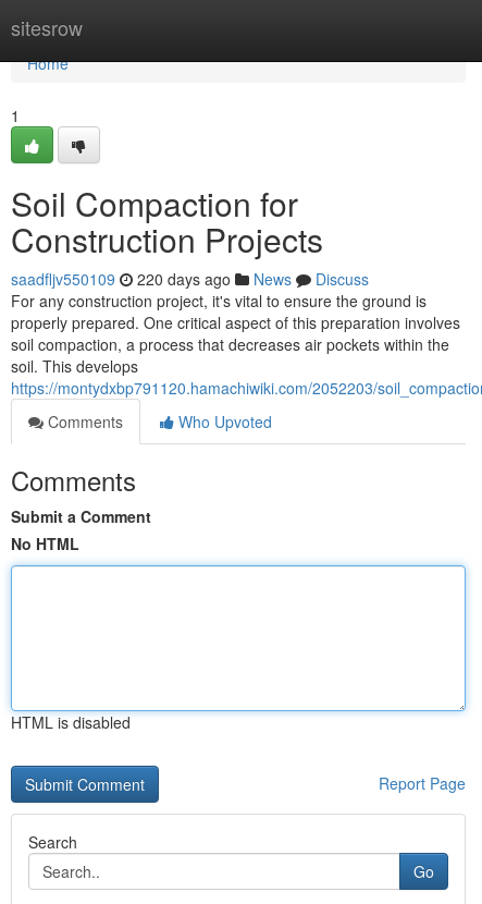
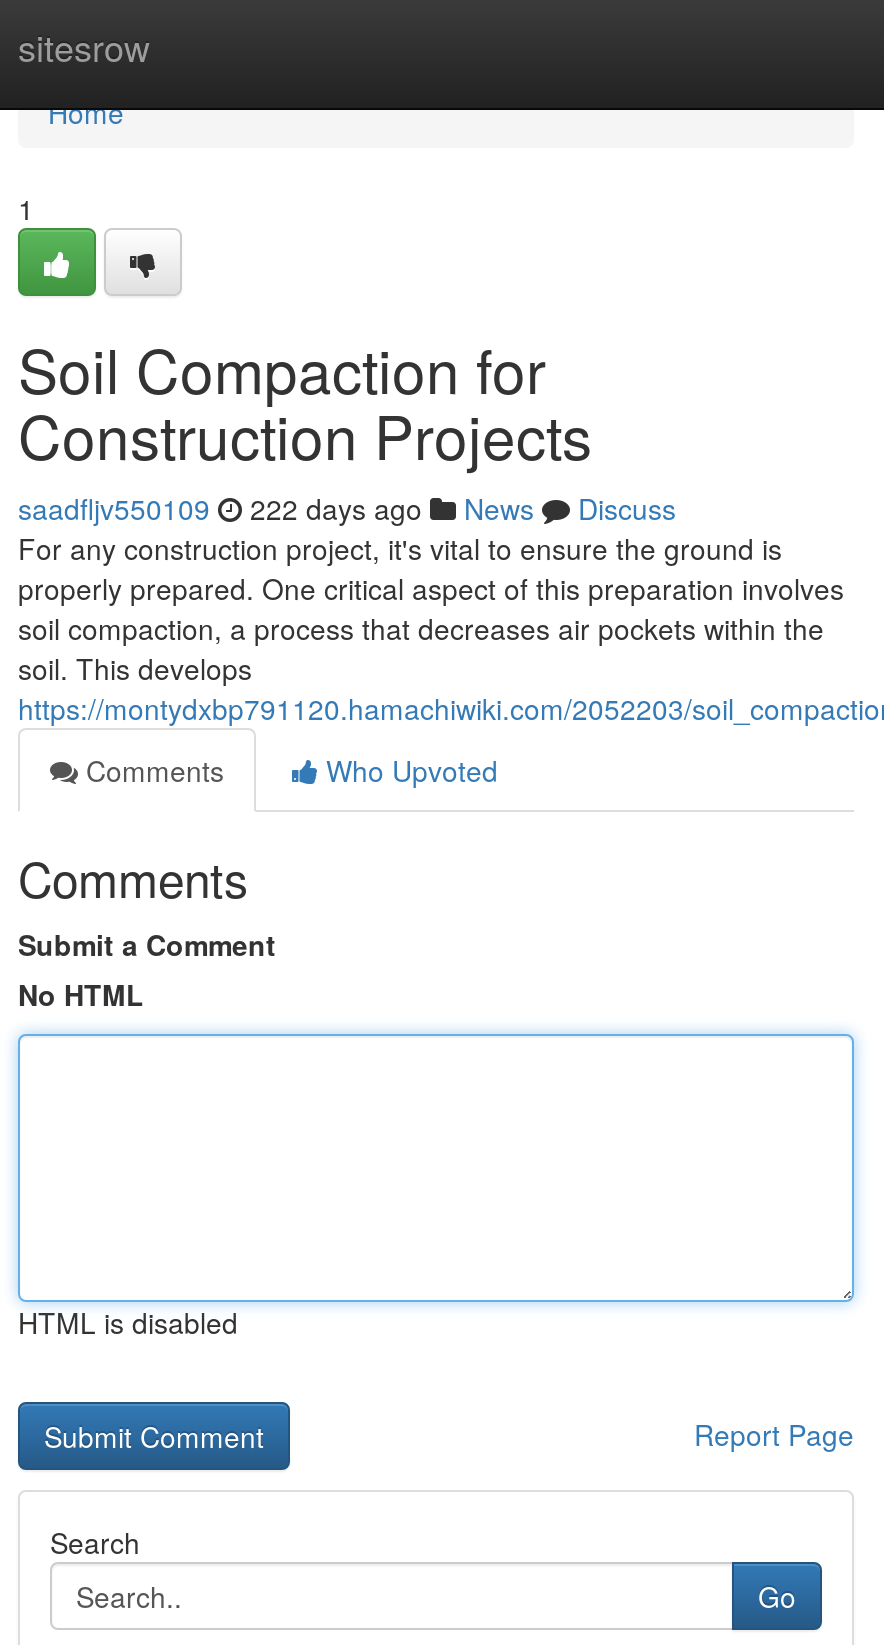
[11,268,369,290] saadfljv550109 220 days ago News Discuss -> [18,488,676,528] saadfljv550109 222 days ago News Discuss

